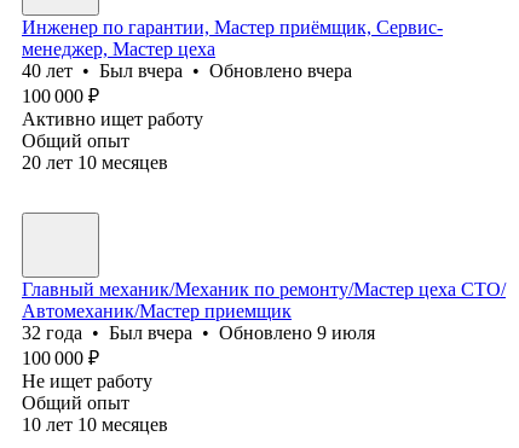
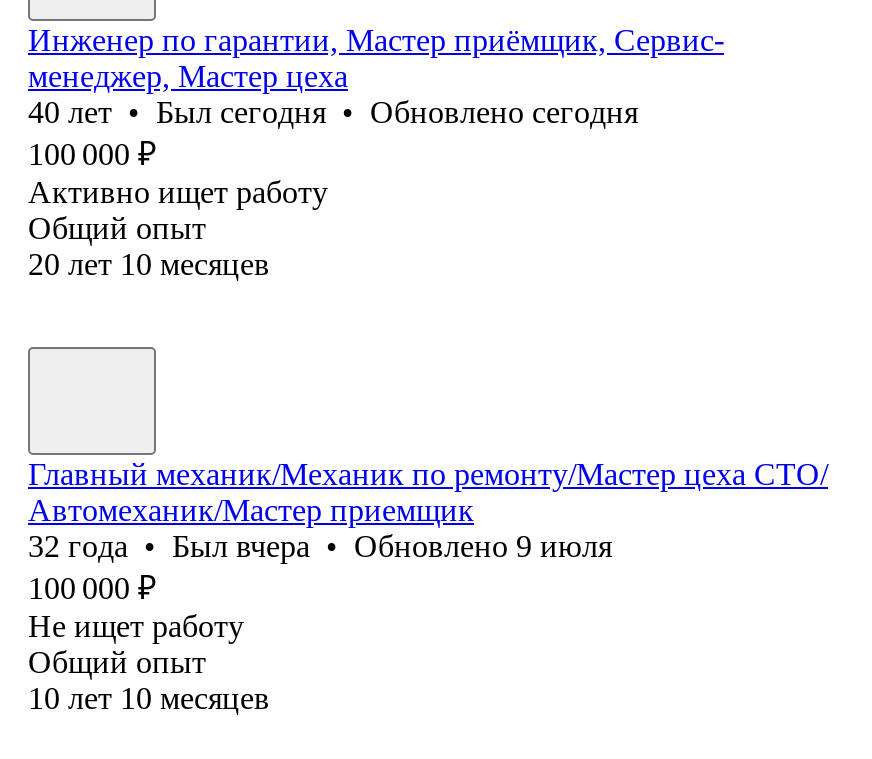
[22,60,352,81] 40 лет • Был вчера • Обновлено вчера -> [28,95,638,129] 40 лет • Был сегодня • Обновлено сегодня

